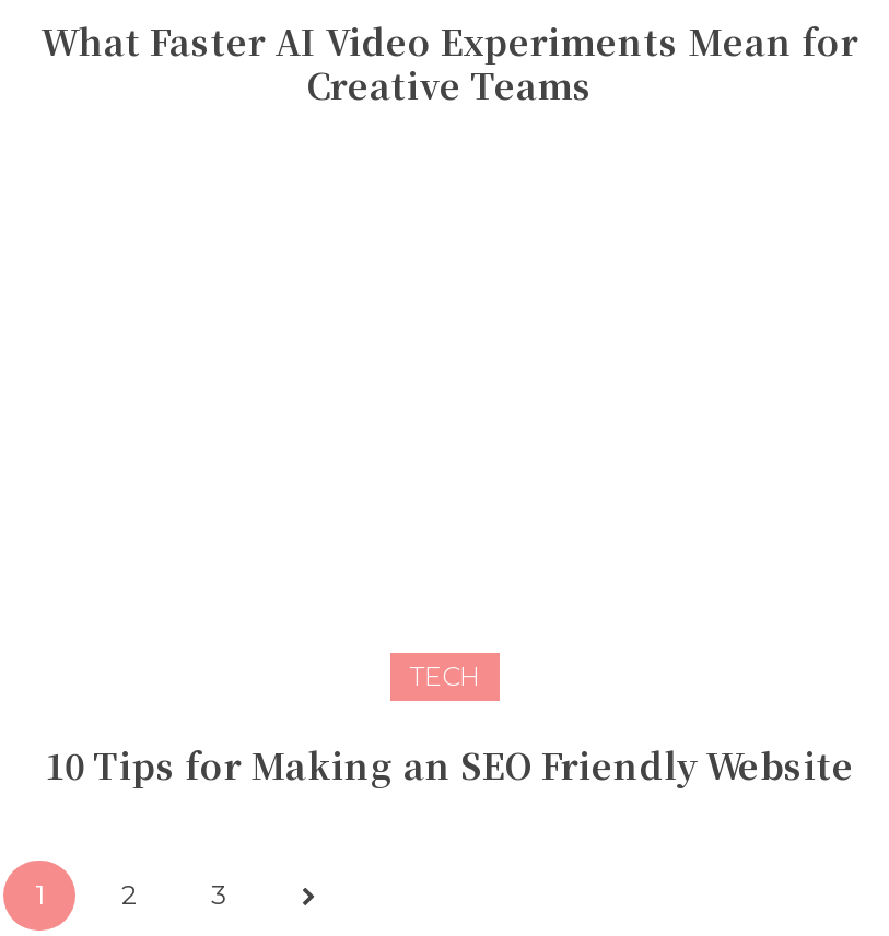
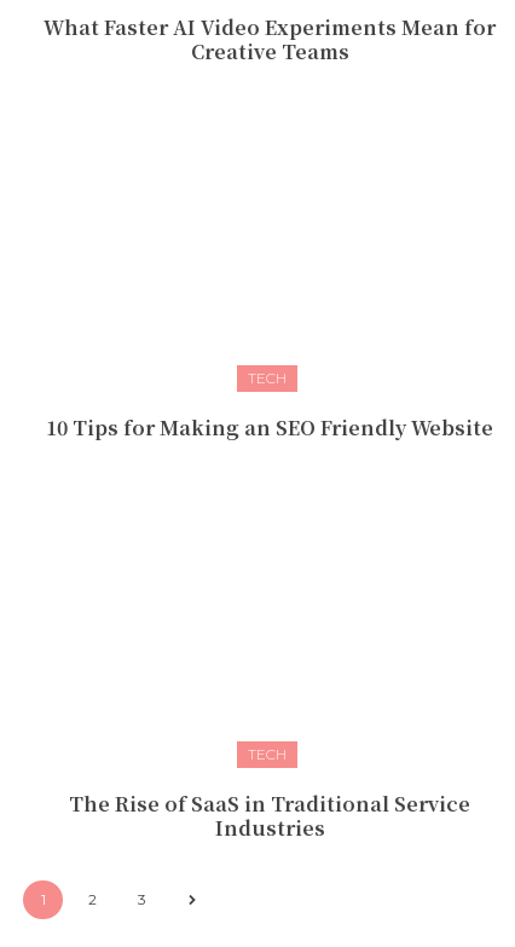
none -> [69,745,470,842] TECH | The Rise of SaaS in Traditional Service | Industries

